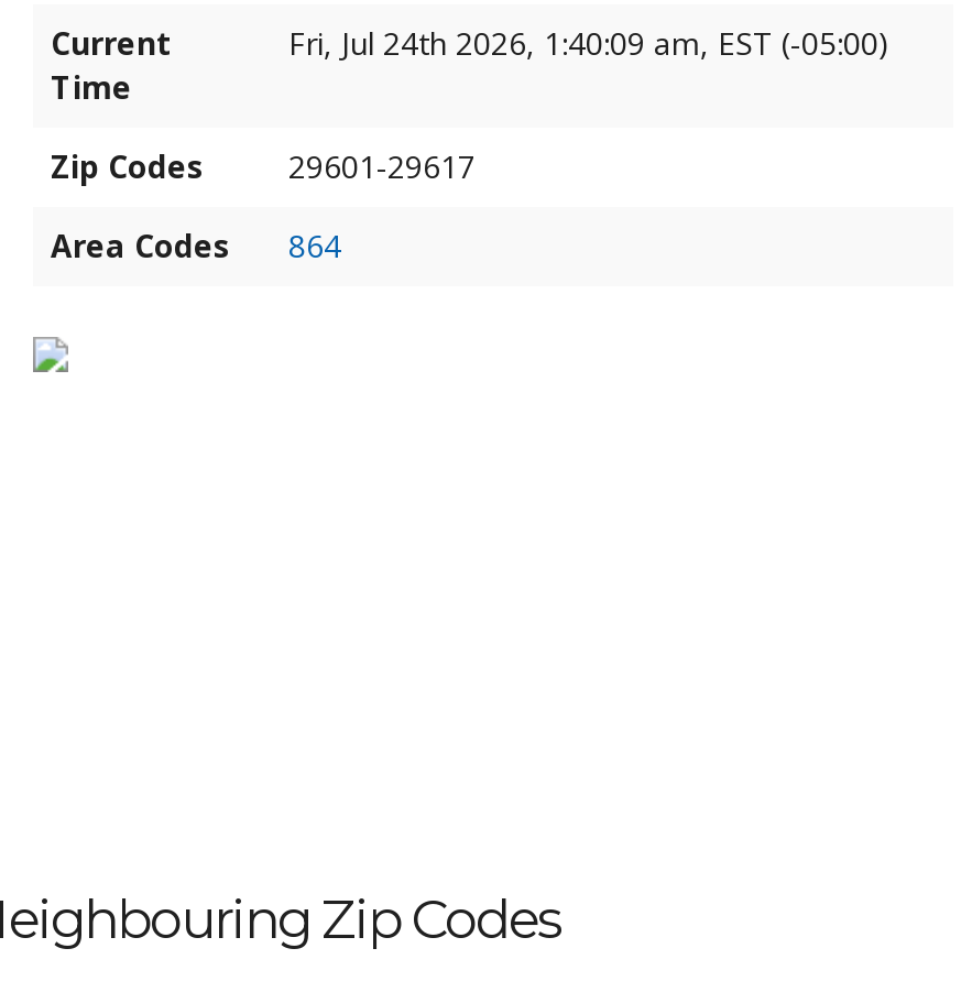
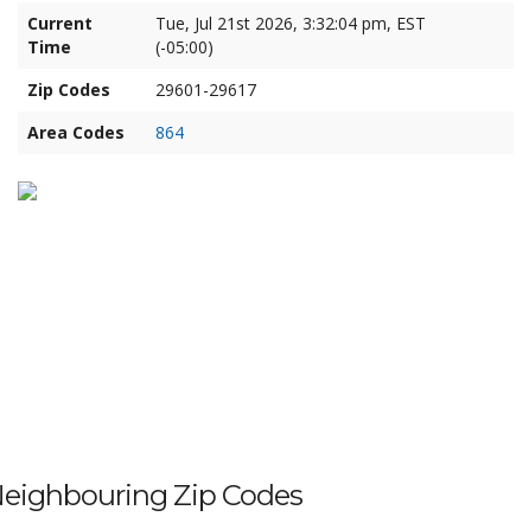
[288,22,889,64] Fri, Jul 24th 2026, 1:40:09 am, EST (-05:00) -> [155,12,426,58] Tue, Jul 21st 2026, 3:32:04 pm, EST | (-05:00)

